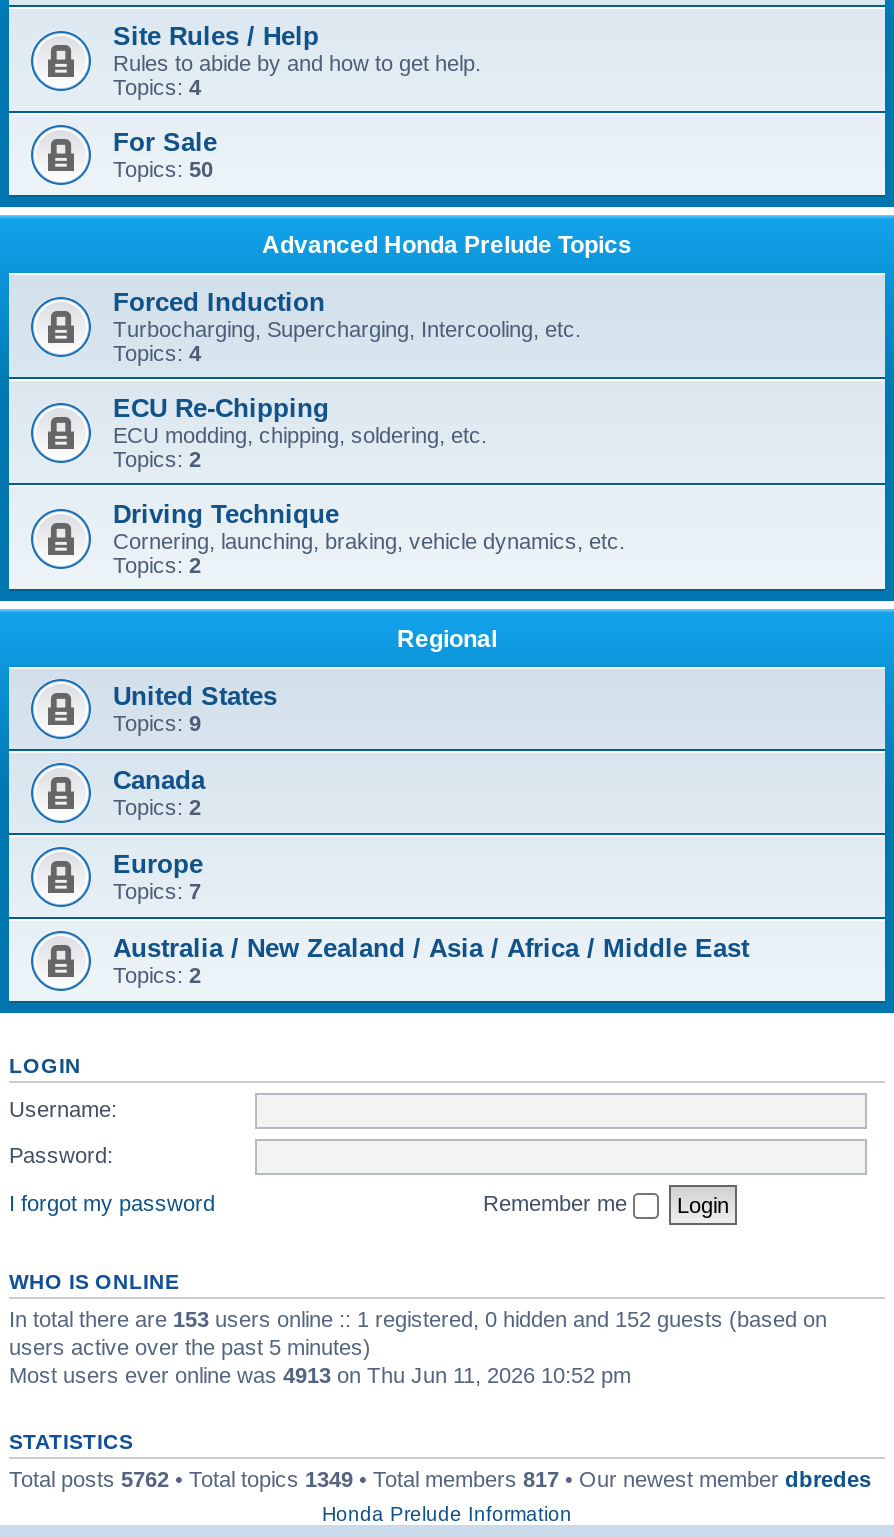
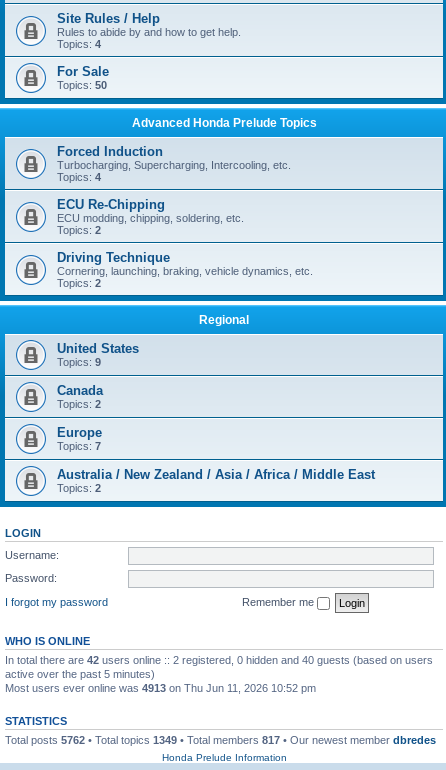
[9,1306,827,1358] In total there are 153 users online :: 1 registered, 0 hidden and 152 guests (based on | users active over the past 5 minutes) -> [5,653,433,679] In total there are 42 users online :: 2 registered, 0 hidden and 40 guests (based on users | active over the past 5 minutes)

